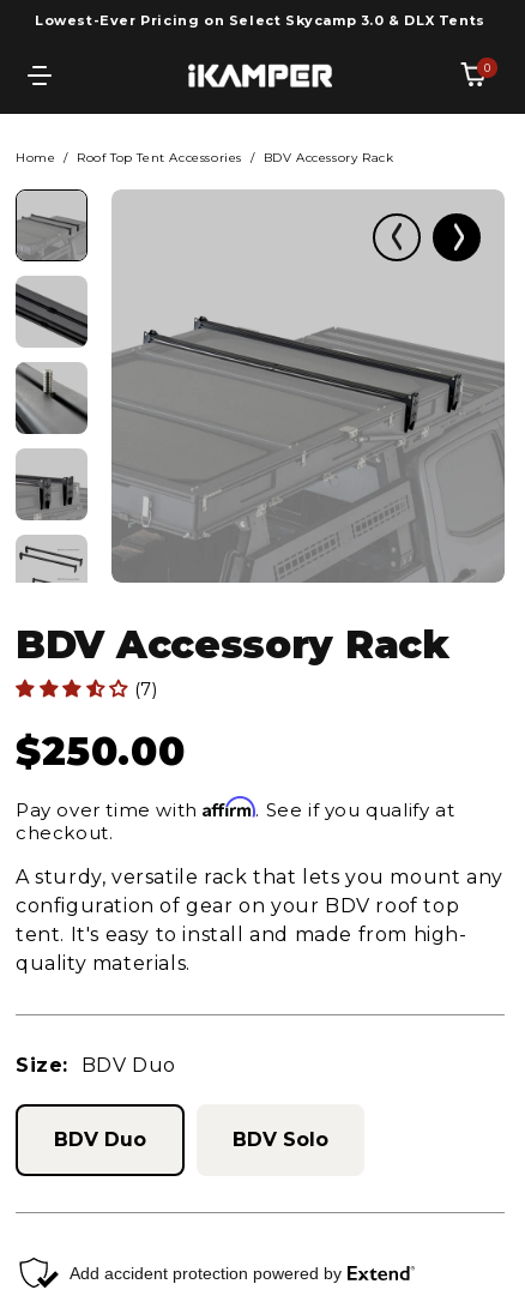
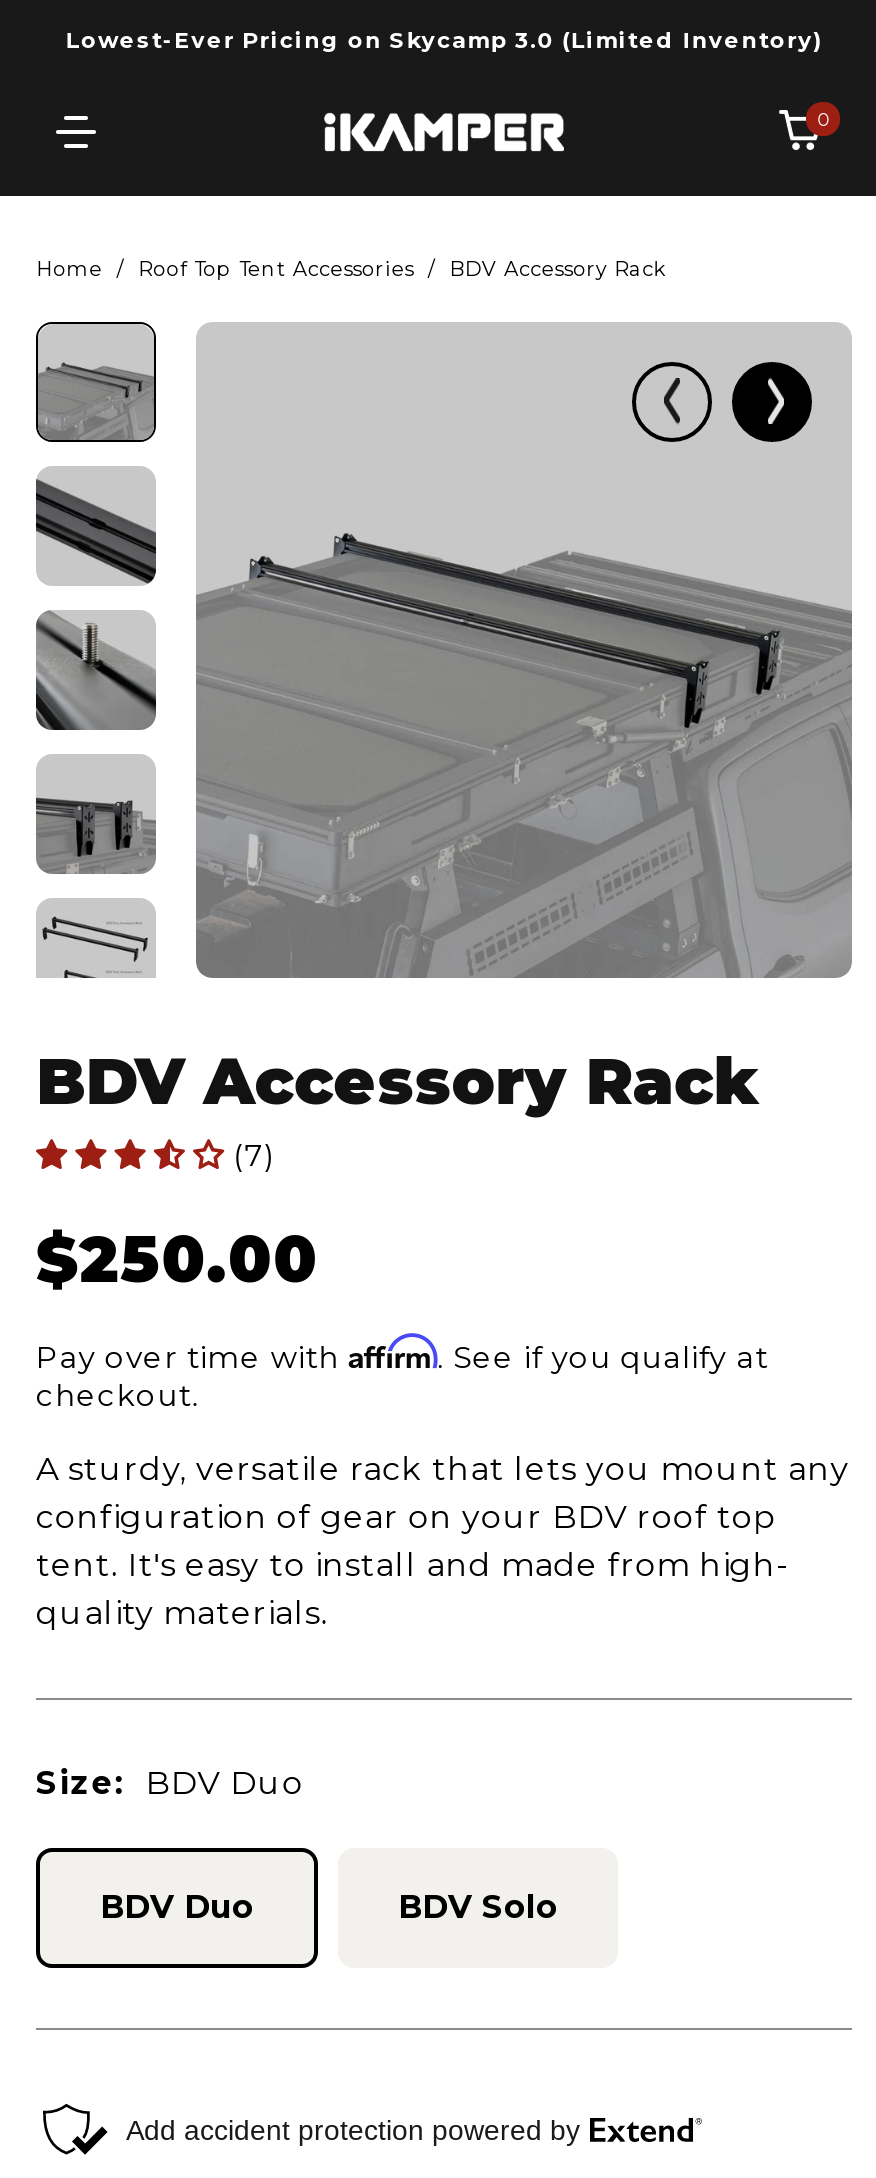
[35,11,485,28] Lowest-Ever Pricing on Select Skycamp 3.0 & DLX Tents -> [66,25,822,53] Lowest-Ever Pricing on Skycamp 3.0 (Limited Inventory)

